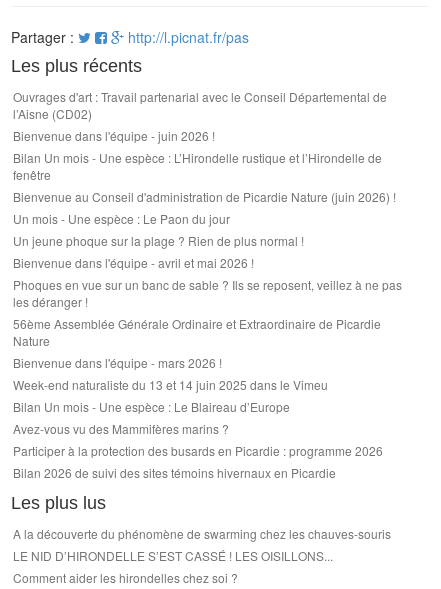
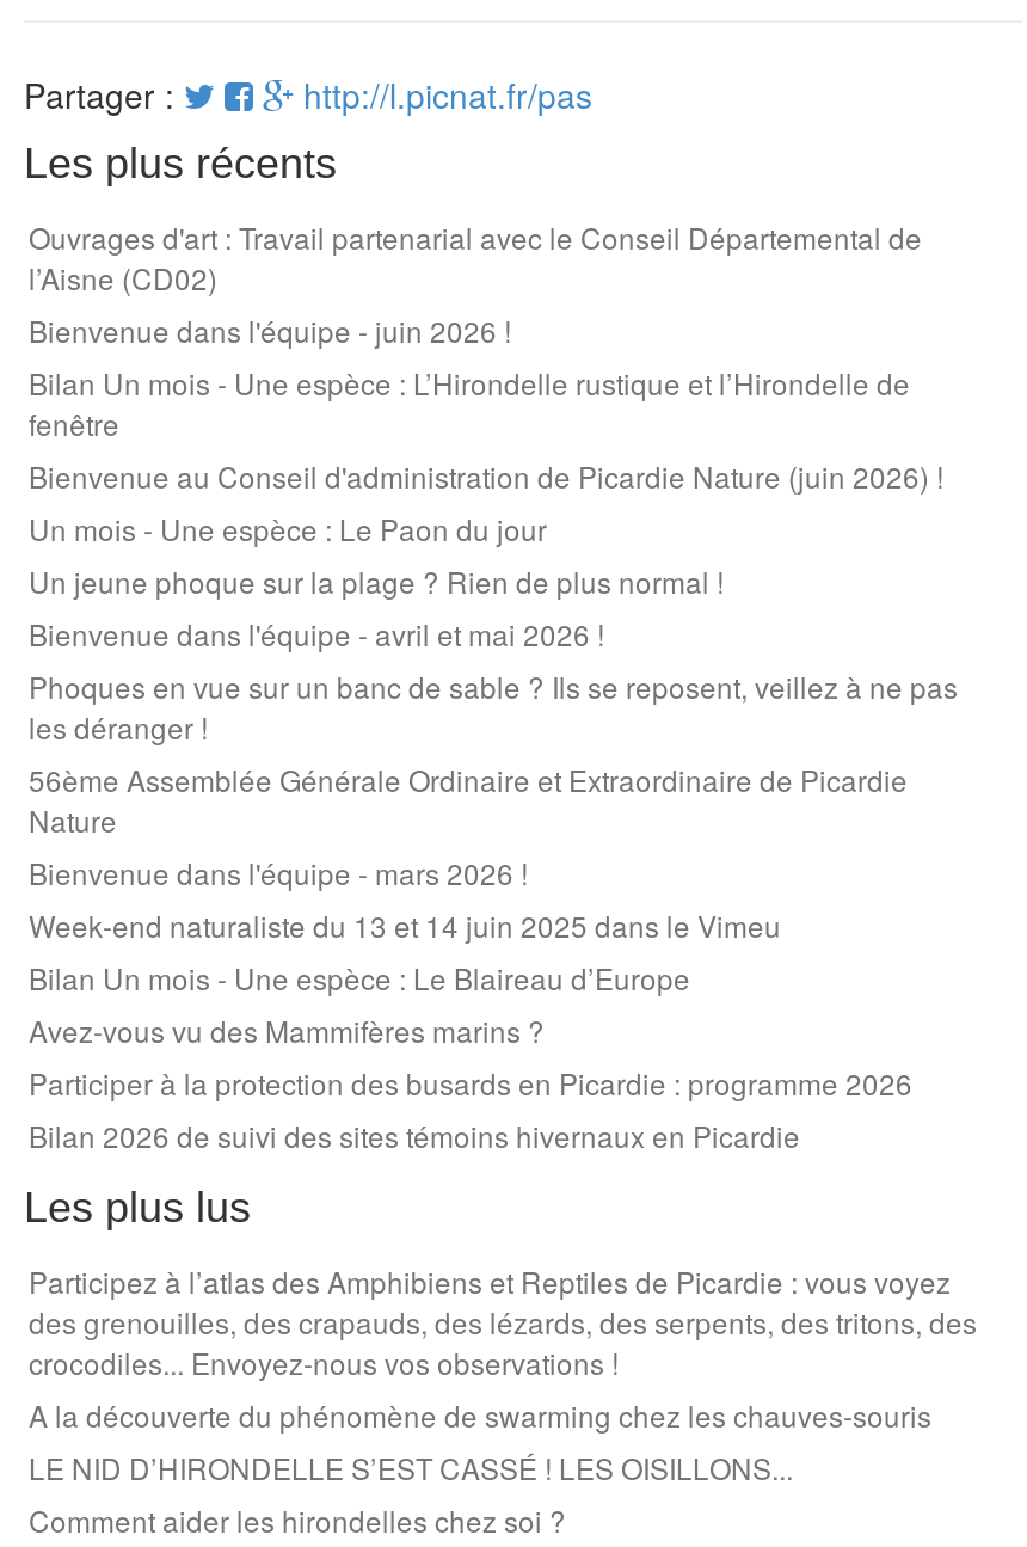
none -> [29,1260,977,1382] Participez à l’atlas des Amphibiens et Reptiles de Picardie : vous voyez | des grenouilles, des crapauds, des lézards, des serpents, des tritons, des | crocodiles... Envoyez-nous vos observations !

